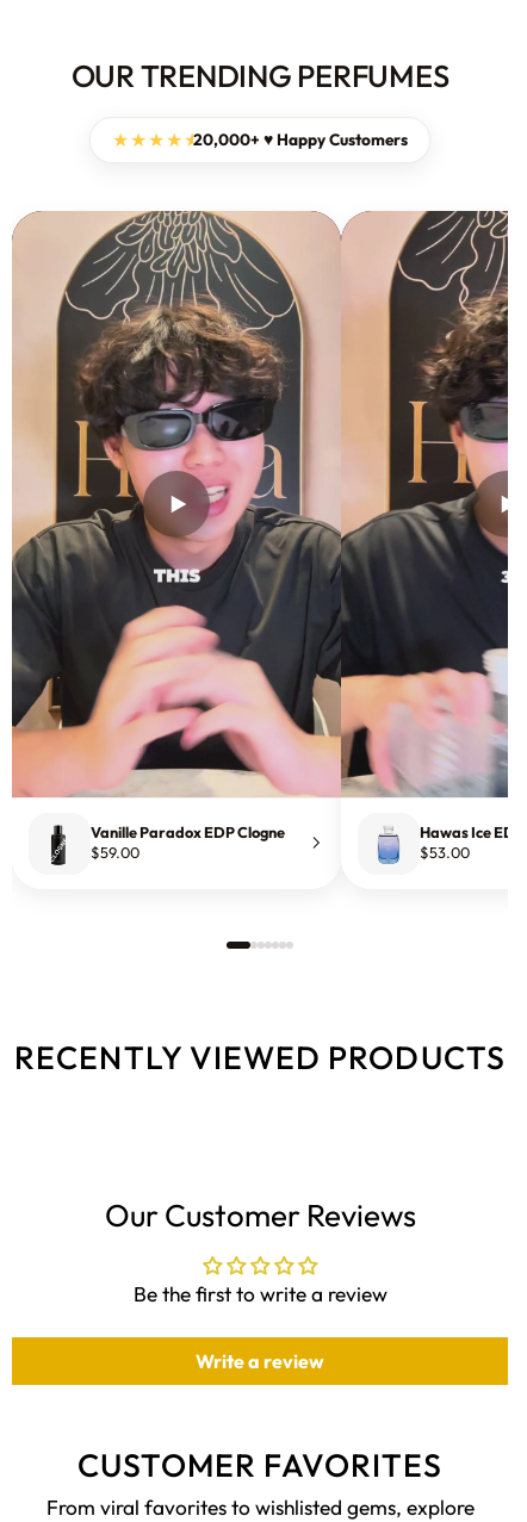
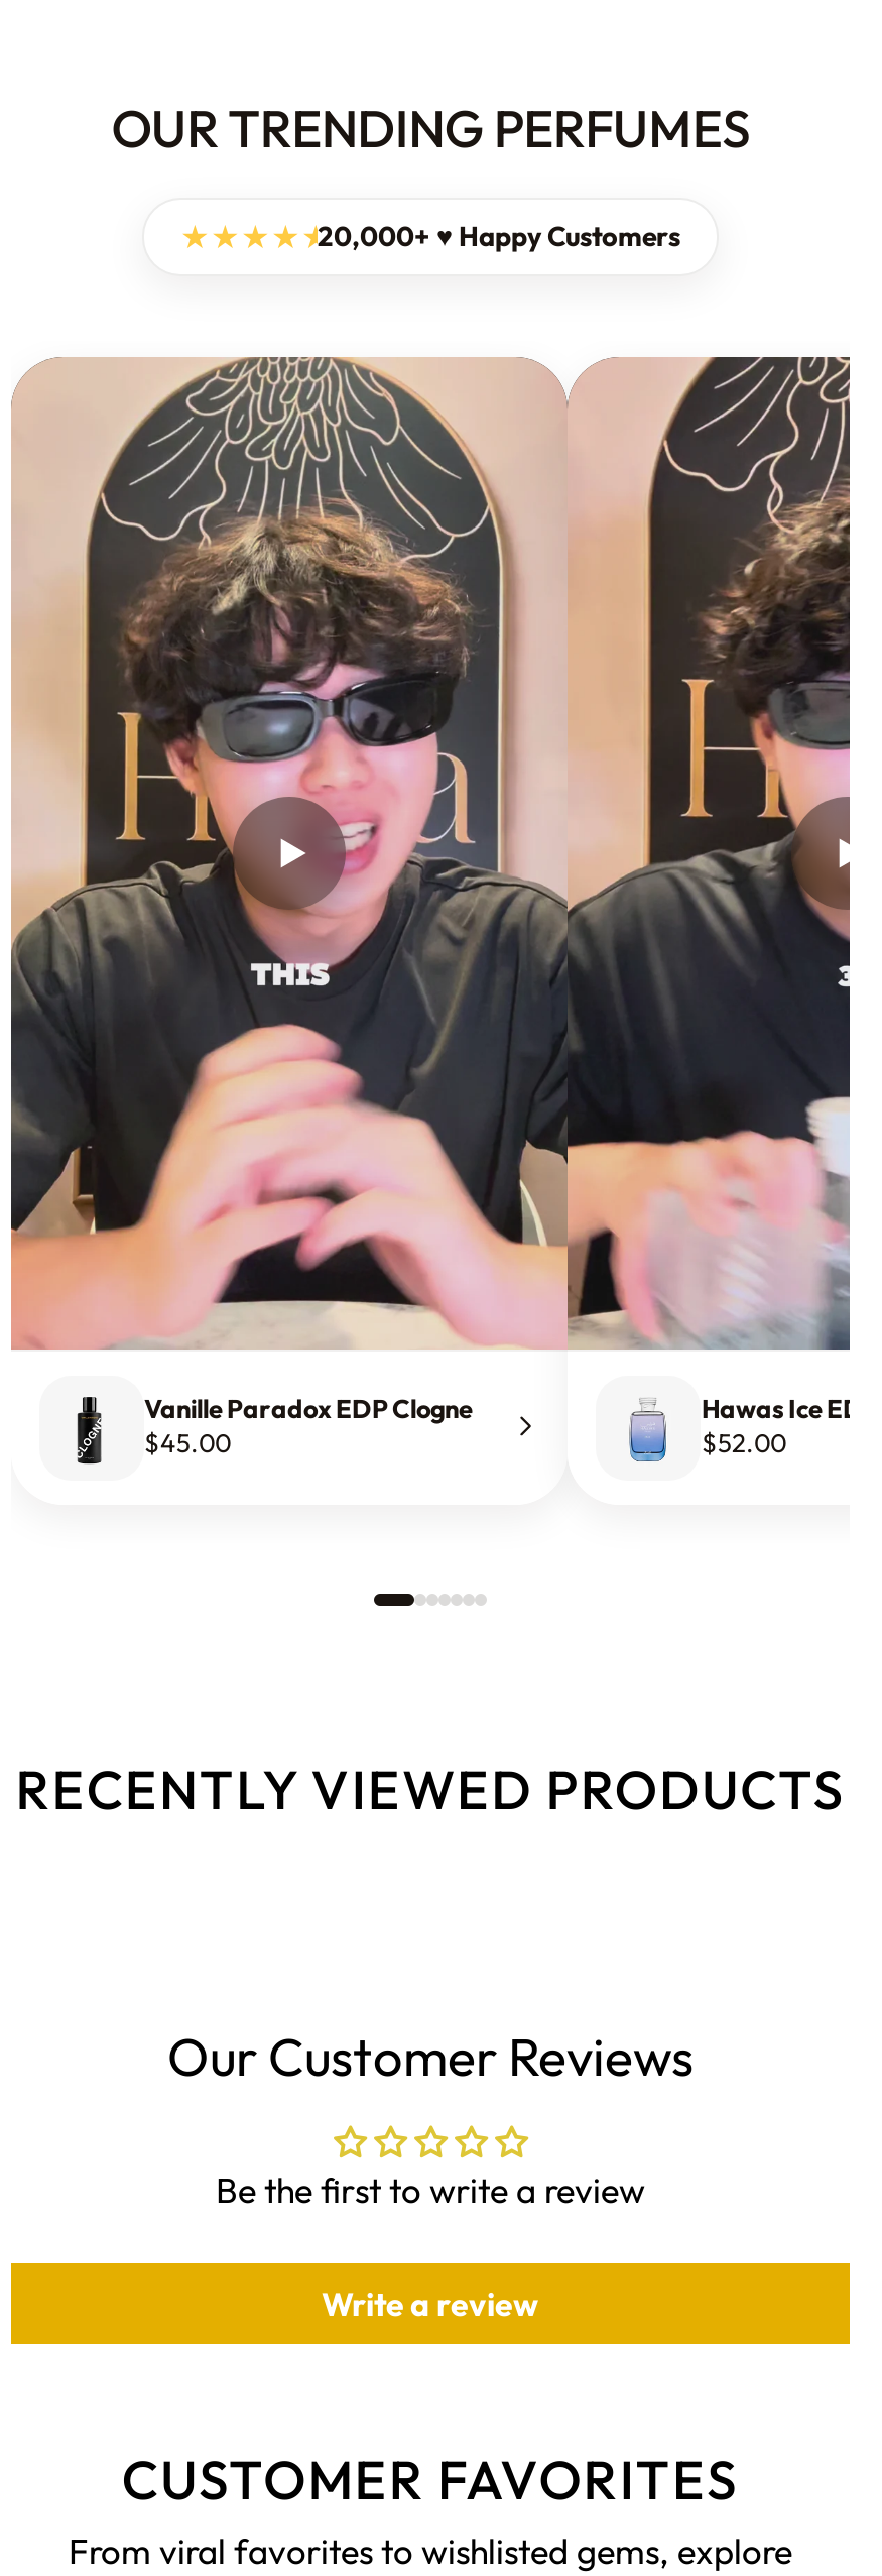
[91,843,139,862] $59.00 -> [144,1426,231,1459] $45.00
[420,843,470,862] $53.00 -> [702,1426,786,1459] $52.00

